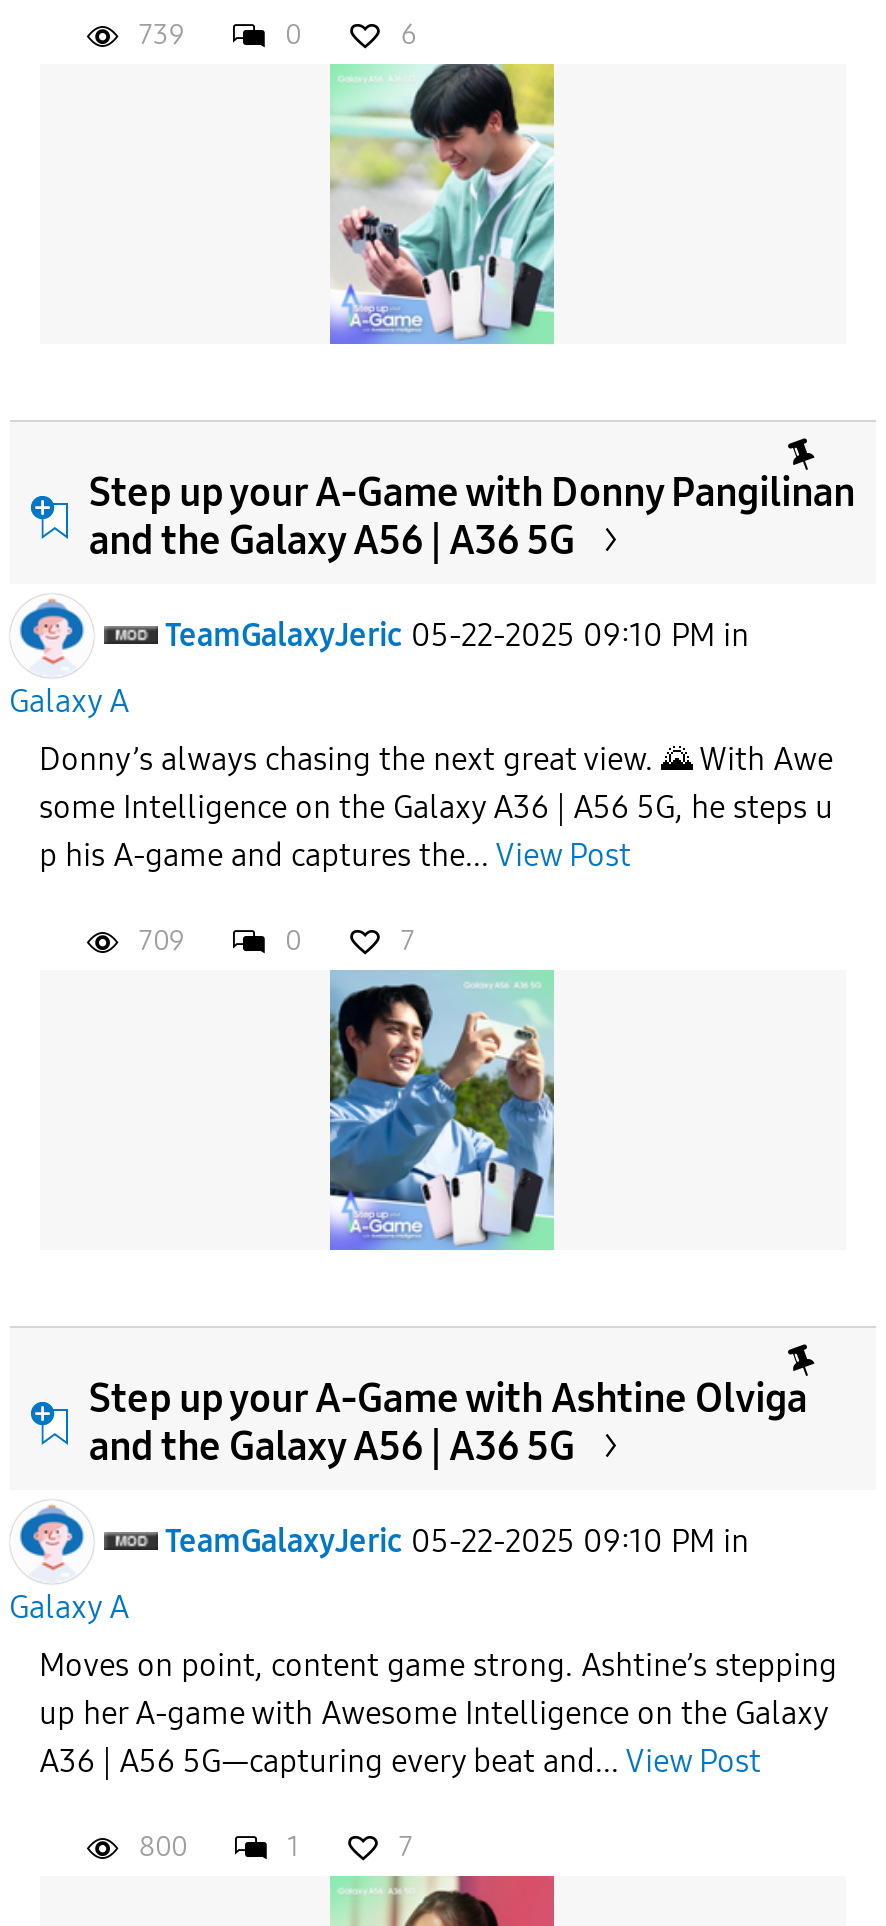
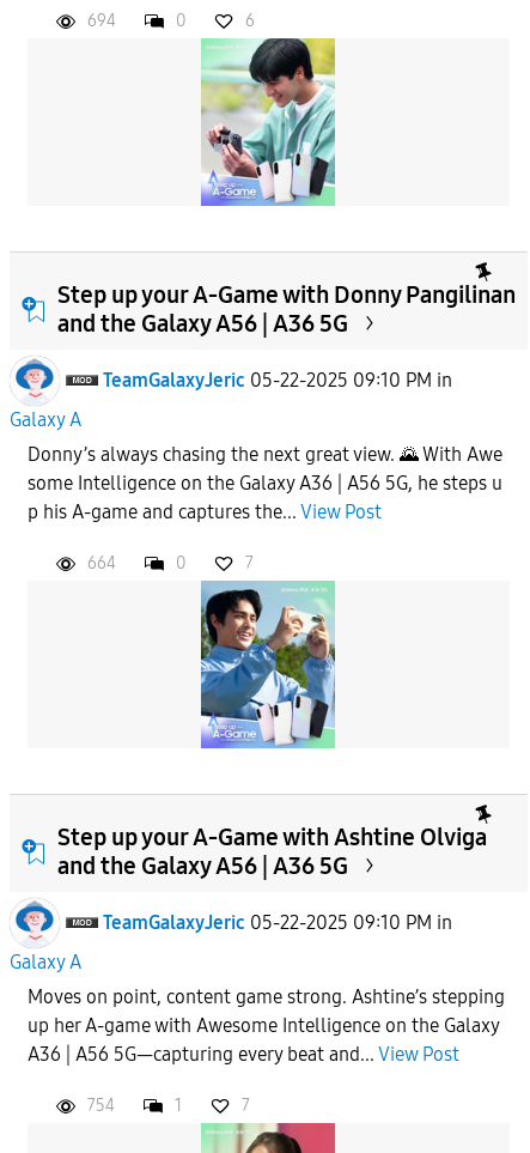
[139,19,185,53] 739 -> [87,11,115,31] 694
[139,925,185,959] 709 -> [87,554,115,574] 664
[139,1831,187,1865] 800 -> [87,1096,114,1116] 754

